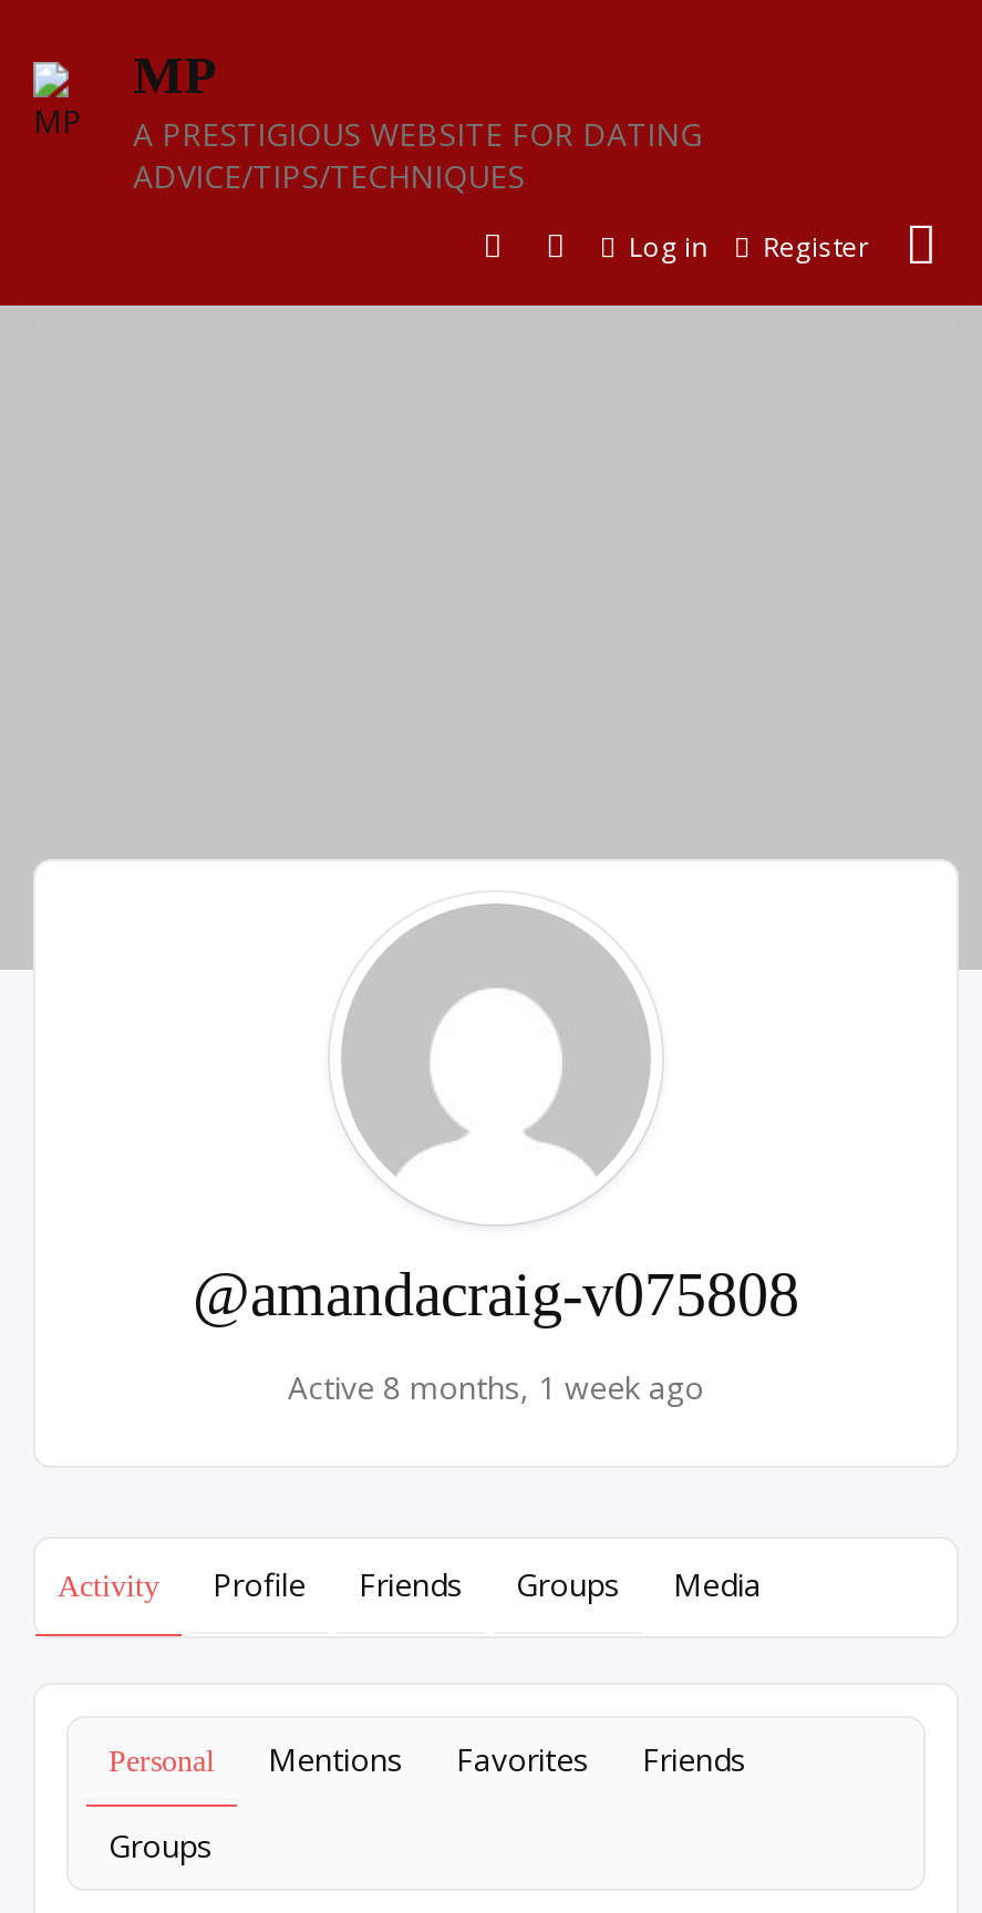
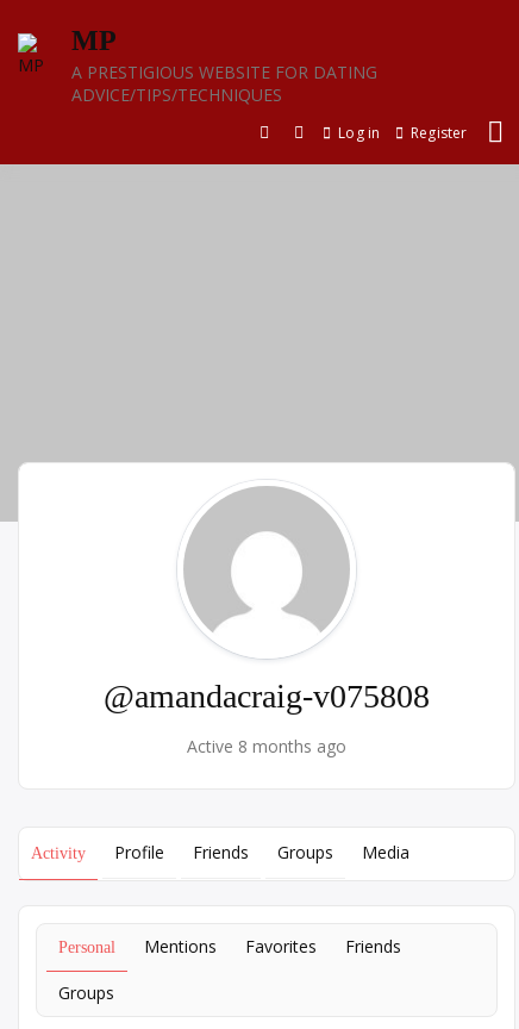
[288,1366,704,1408] Active 8 months, 1 week ago -> [187,735,346,757] Active 8 months ago

